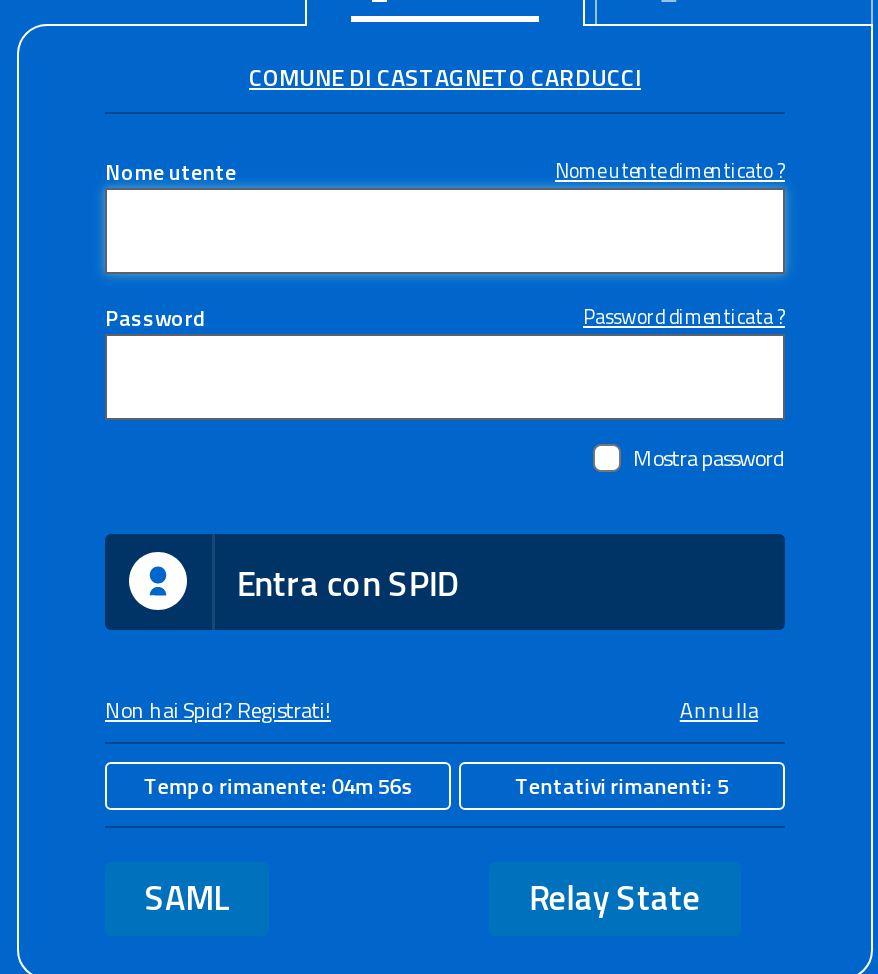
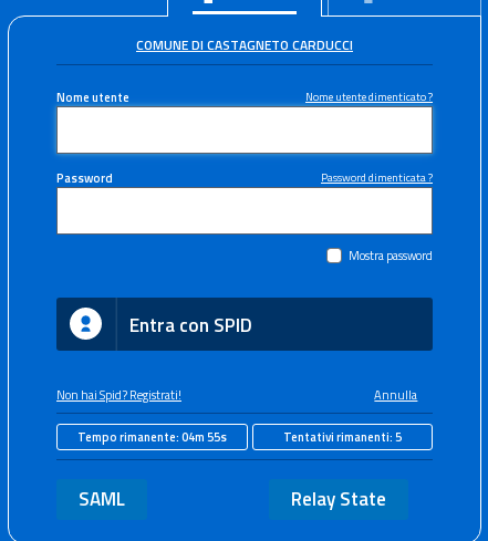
[143,768,413,802] Tempo rimanente: 04m 56s -> [78,427,227,446] Tempo rimanente: 04m 55s

